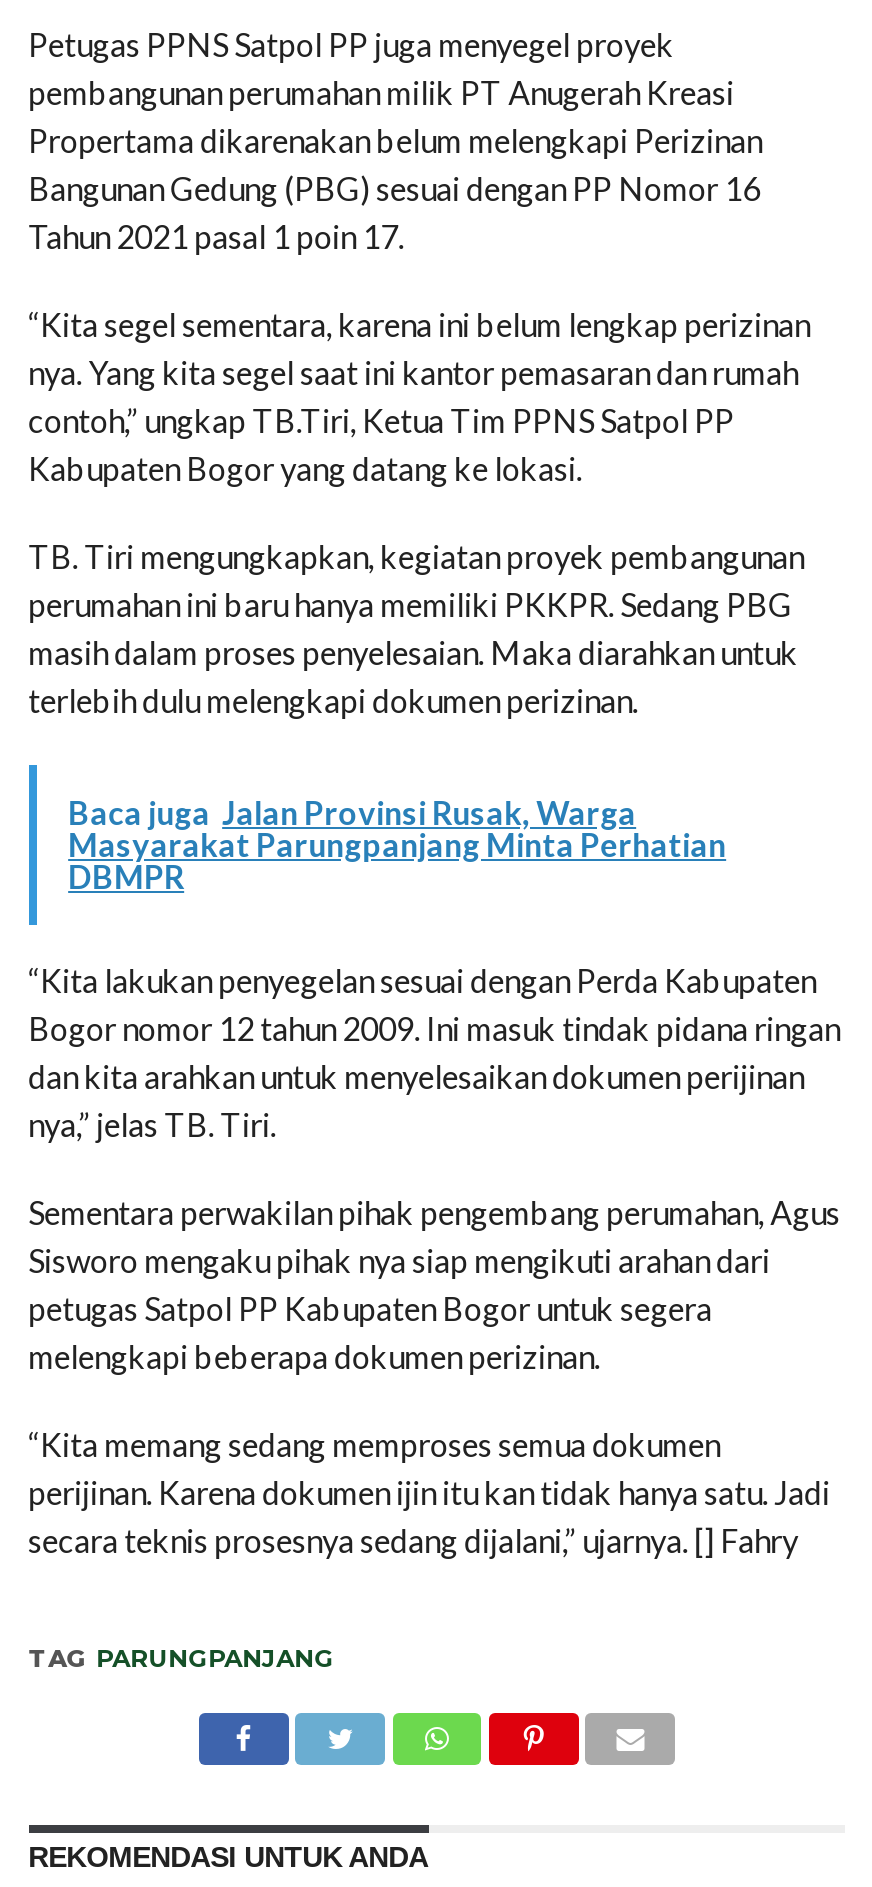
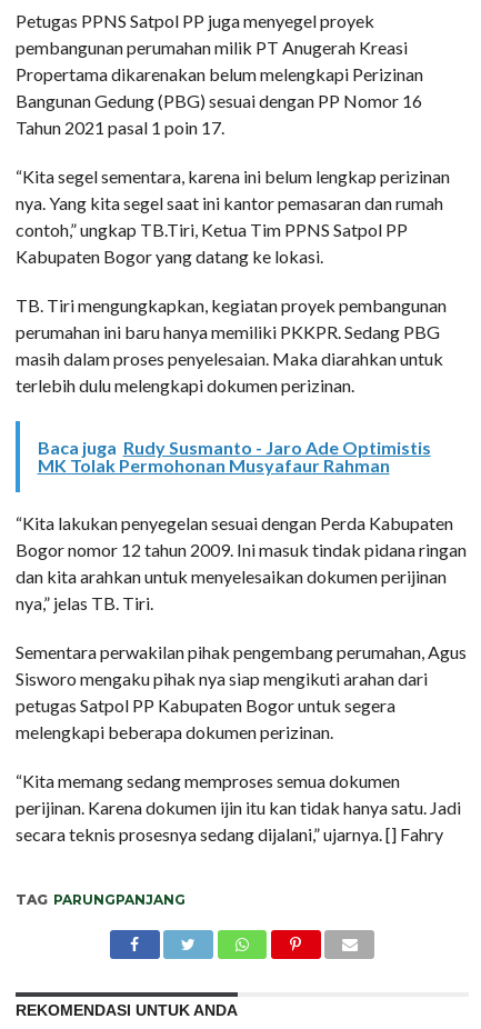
[68,793,726,895] Baca juga Jalan Provinsi Rusak, Warga | Masyarakat Parungpanjang Minta Perhatian | DBMPR -> [37,437,431,476] Baca juga Rudy Susmanto - Jaro Ade Optimistis | MK Tolak Permohonan Musyafaur Rahman

